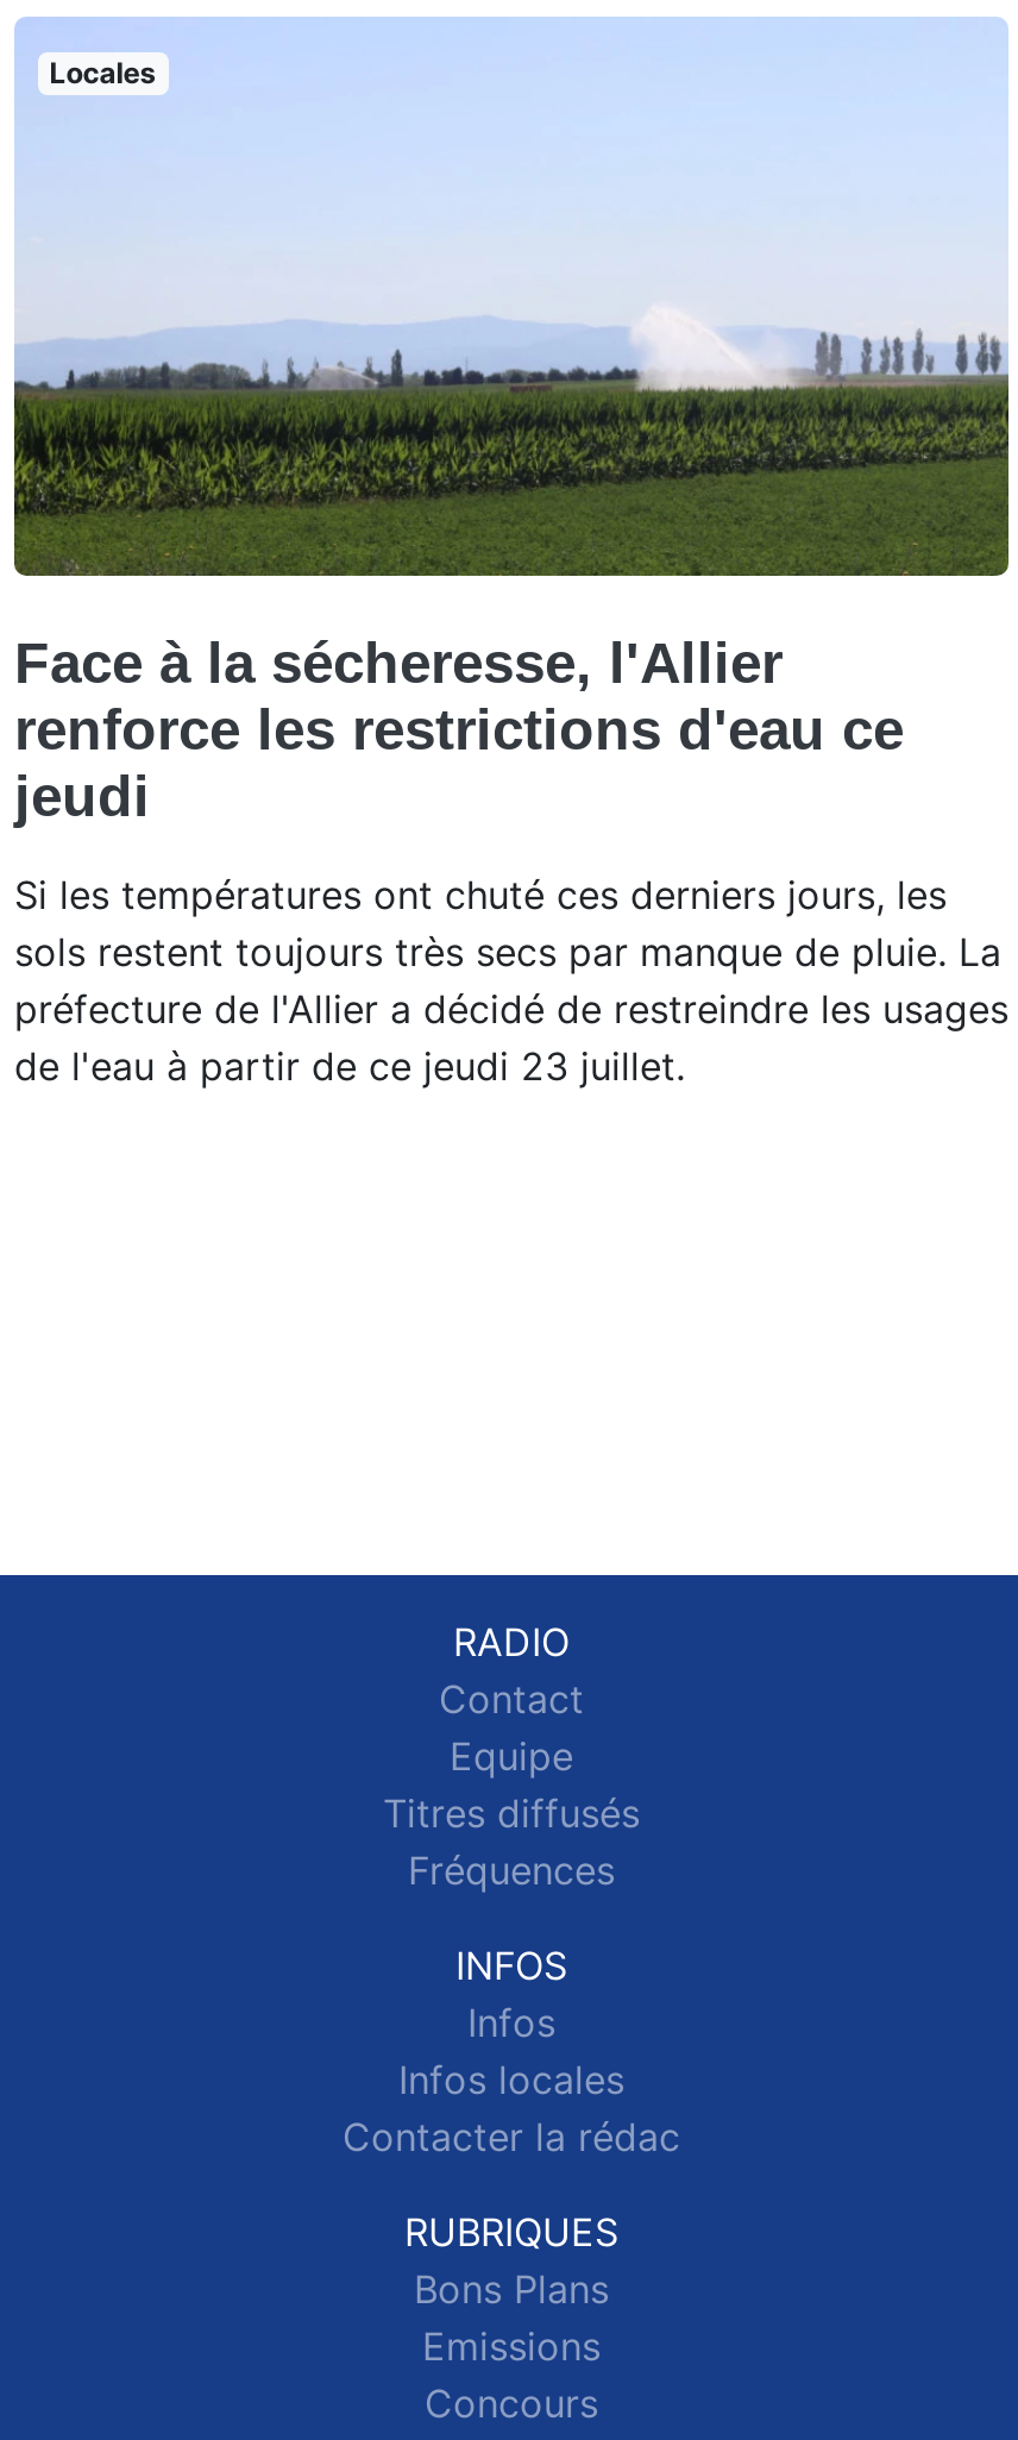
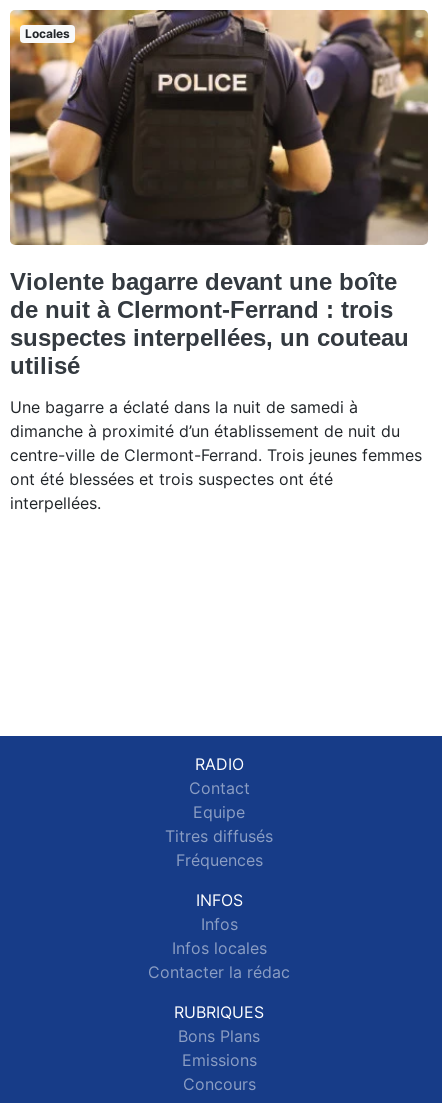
[12,17,1008,828] [image] | Face à la sécheresse, l'Allier | renforce les restrictions d'eau ce | jeudi -> [9,9,429,379] [image] | Violente bagarre devant une boîte | de nuit à Clermont-Ferrand : trois | suspectes interpellées, un couteau | utilisé
[14,871,1008,1090] Si les températures ont chuté ces derniers jours, les | sols restent toujours très secs par manque de pluie. La | préfecture de l'Allier a décidé de restreindre les usages | de l'eau à partir de ce jeudi 23 juillet. -> [10,397,422,513] Une bagarre a éclaté dans la nuit de samedi à | dimanche à proximité d’un établissement de nuit du | centre-ville de Clermont-Ferrand. Trois jeunes femmes | ont été blessées et trois suspectes ont été | interpellées.

